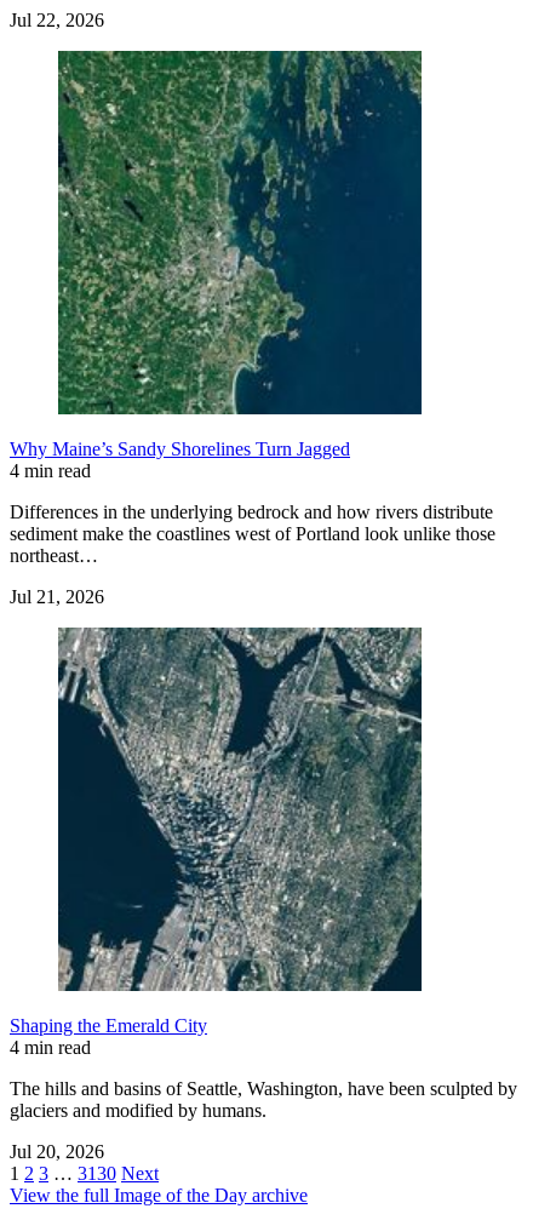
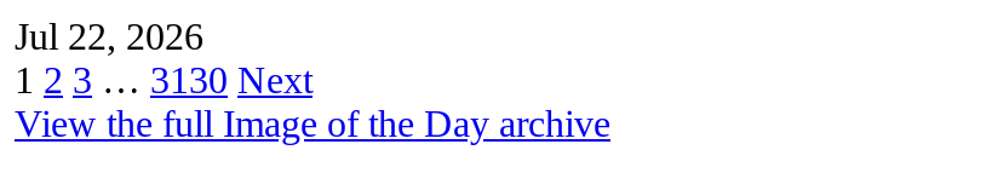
[10,50,495,607] [image] | Why Maine’s Sandy Shorelines Turn Jagged | 4 min read | Differences in the underlying bedrock and how rivers distribute | sediment make the coastlines west of Portland look unlike those | northeast… | Jul 21, 2026 -> none
[10,626,517,1162] [image] | Shaping the Emerald City | 4 min read | The hills and basins of Seattle, Washington, have been sculpted by | glaciers and modified by humans. | Jul 20, 2026 -> none

